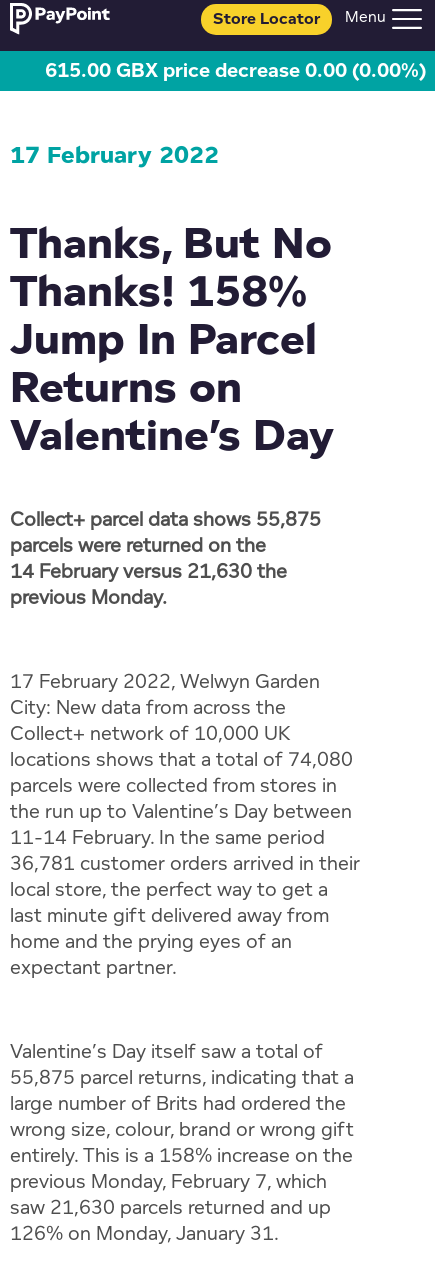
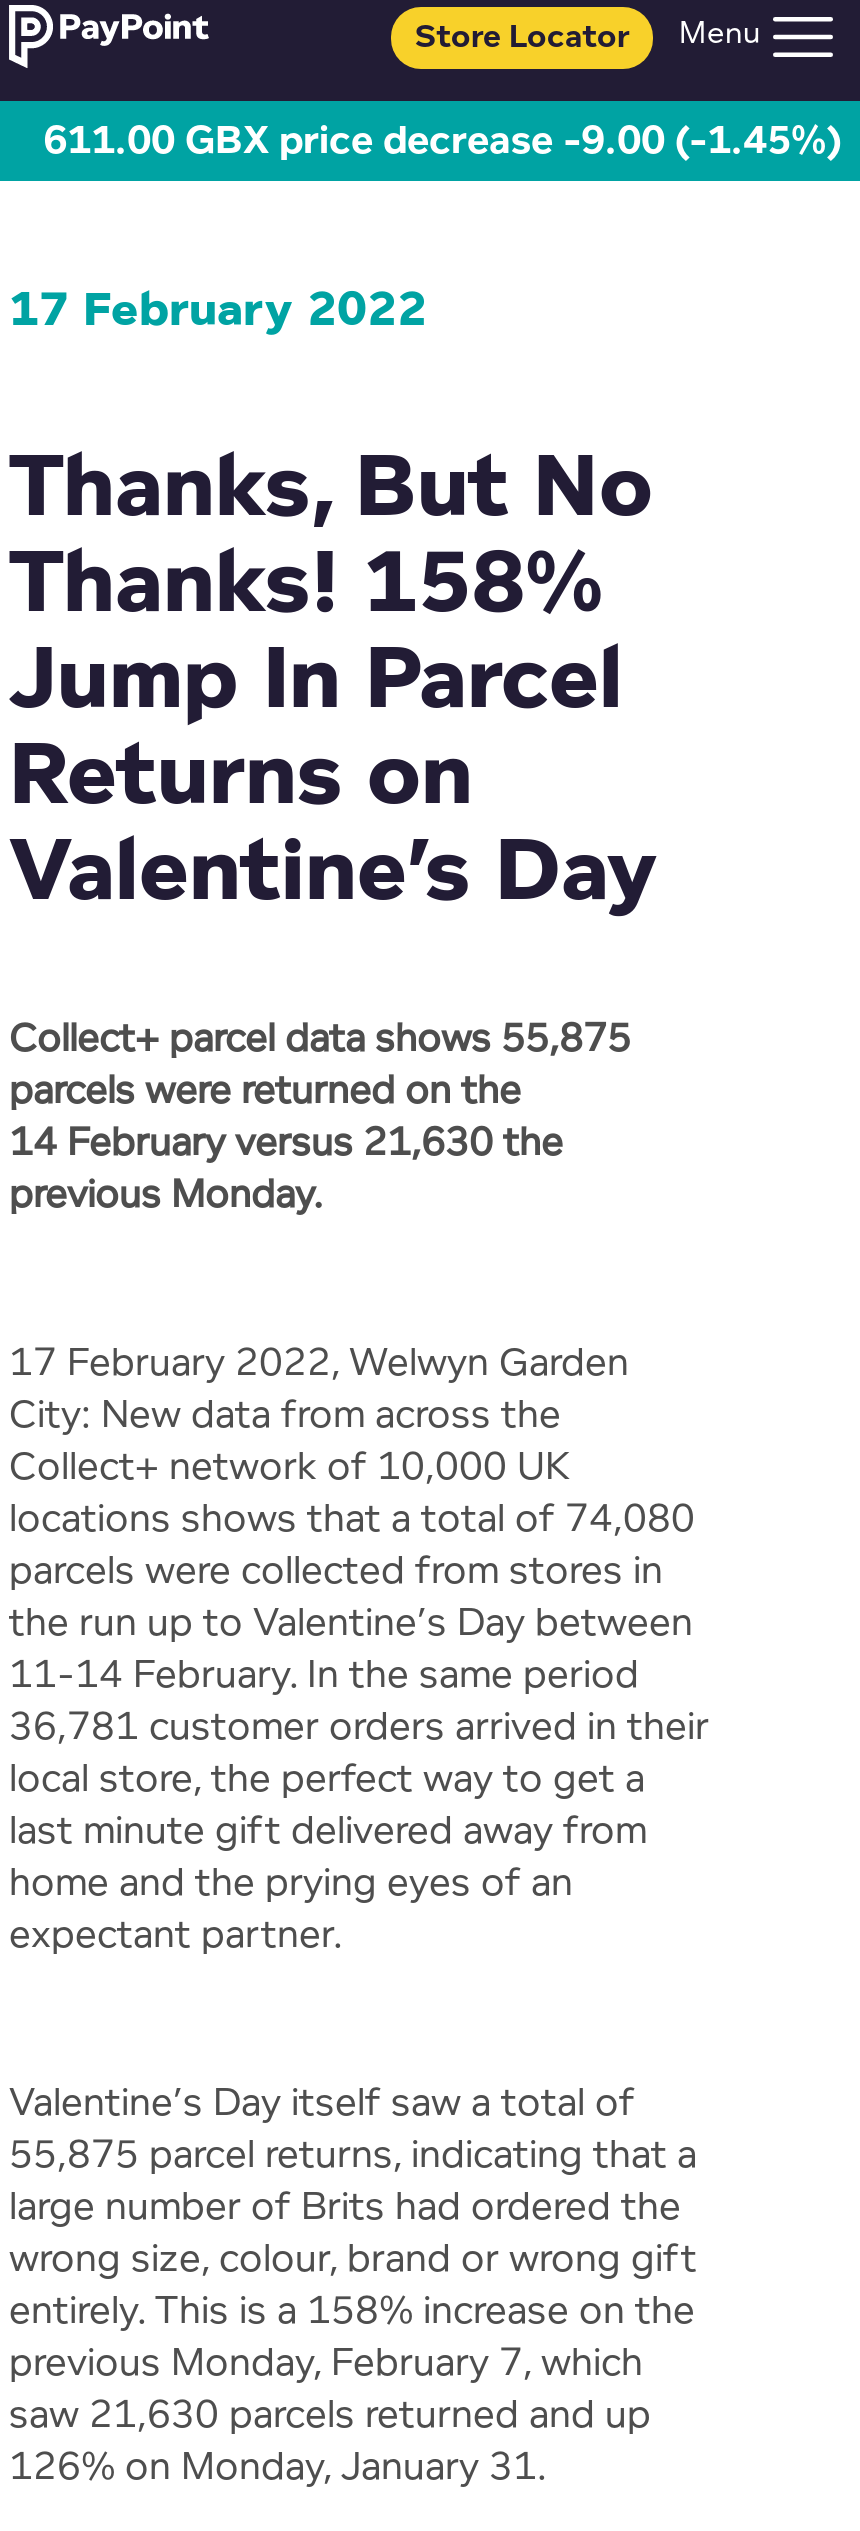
[45,59,426,83] 615.00 GBX price decrease 0.00 (0.00%) -> [43,117,841,165] 611.00 GBX price decrease -9.00 (-1.45%)

